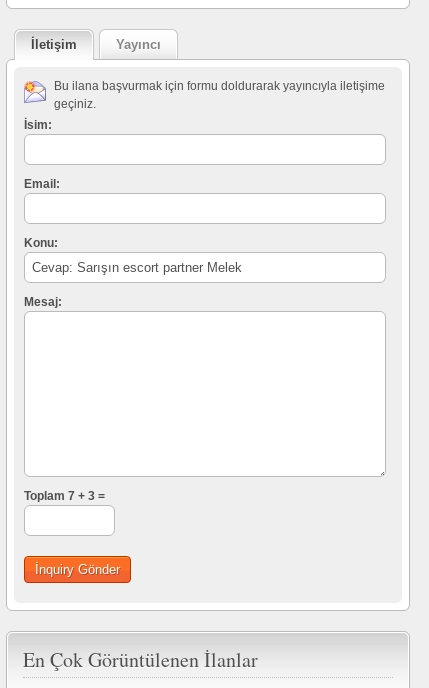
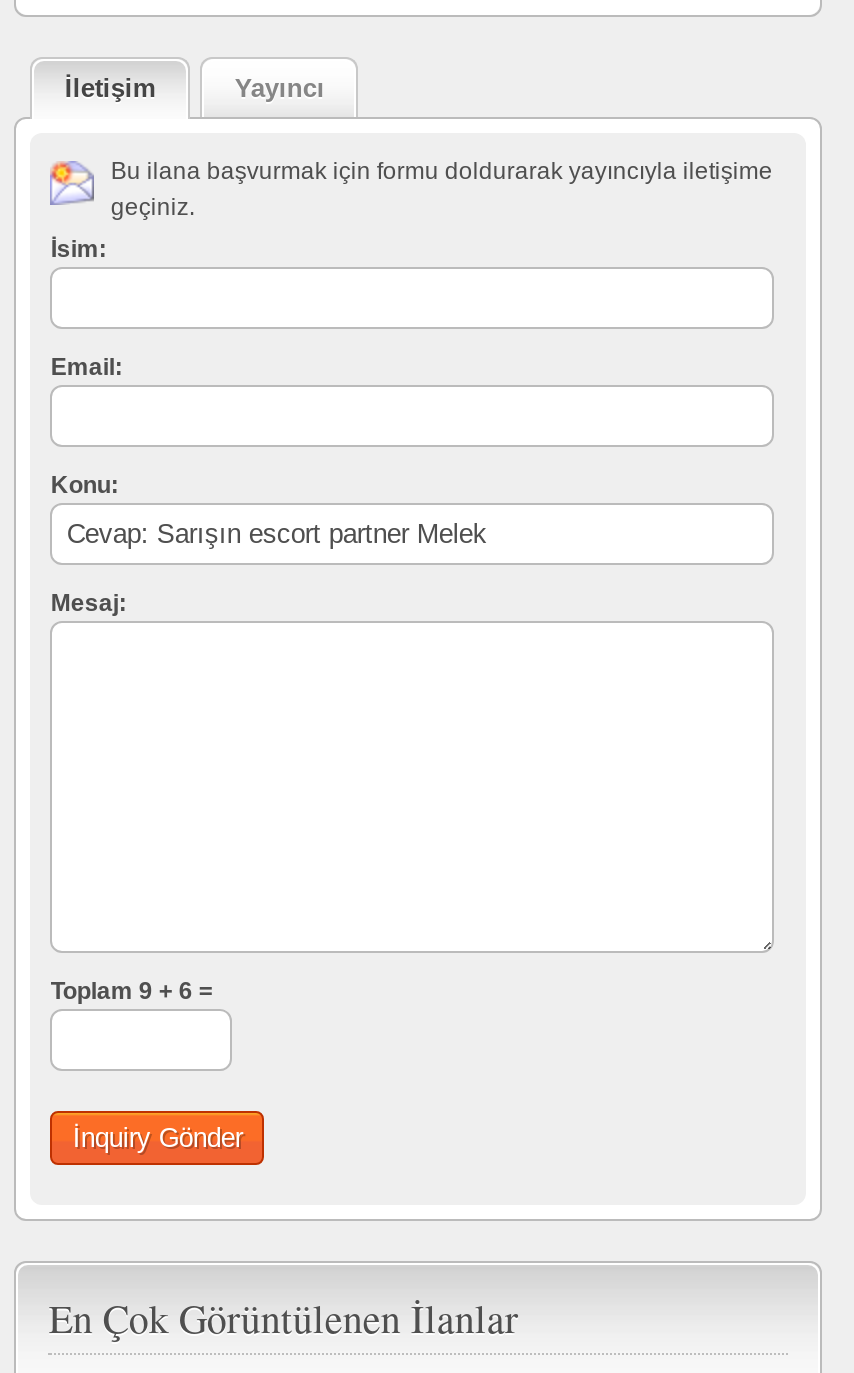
[24,489,105,503] Toplam 7 + 3 = -> [51,977,213,1005] Toplam 9 + 6 =

